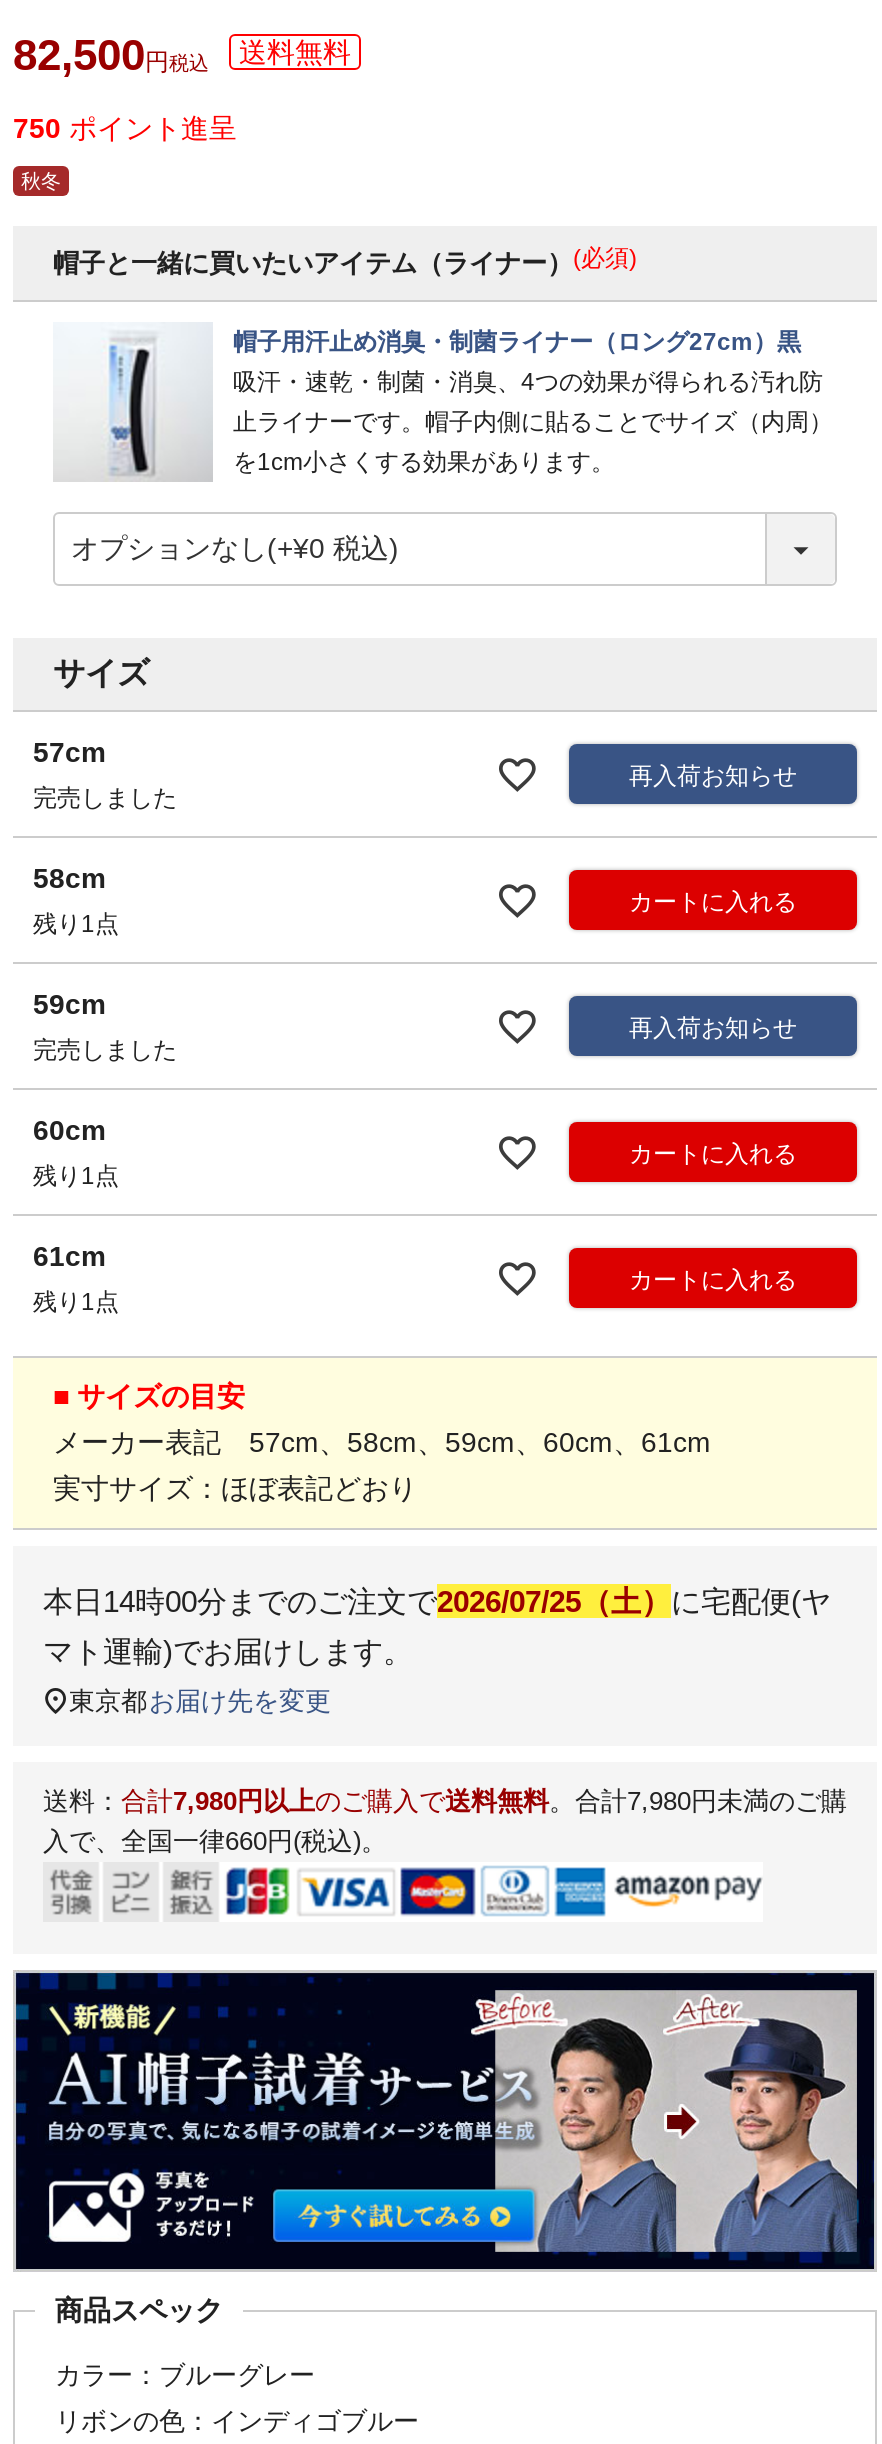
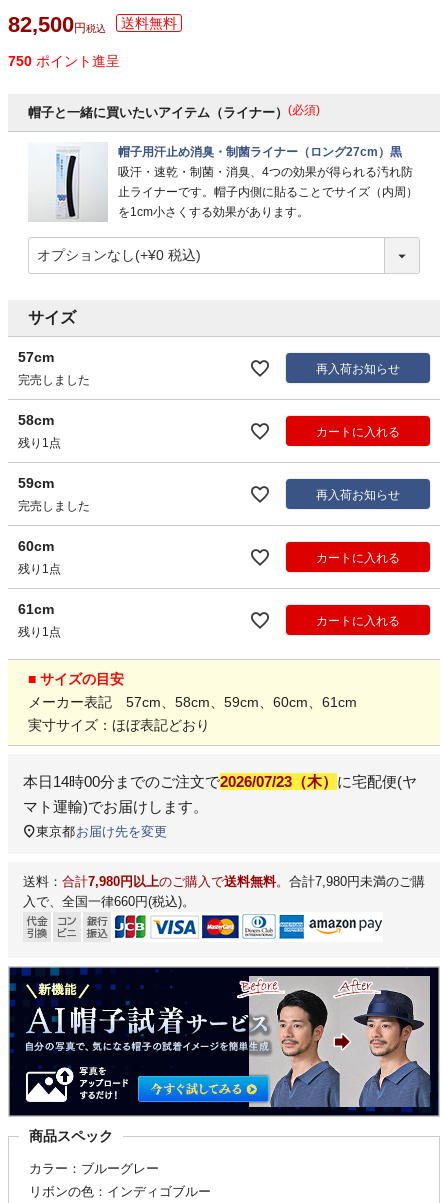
[21,170,61,192] 秋冬 -> none
[43,1584,831,1618] 本日14時00分までのご注文で2026/07/25（土）に宅配便(ヤ -> [23,773,417,790] 本日14時00分までのご注文で2026/07/23（木）に宅配便(ヤ

